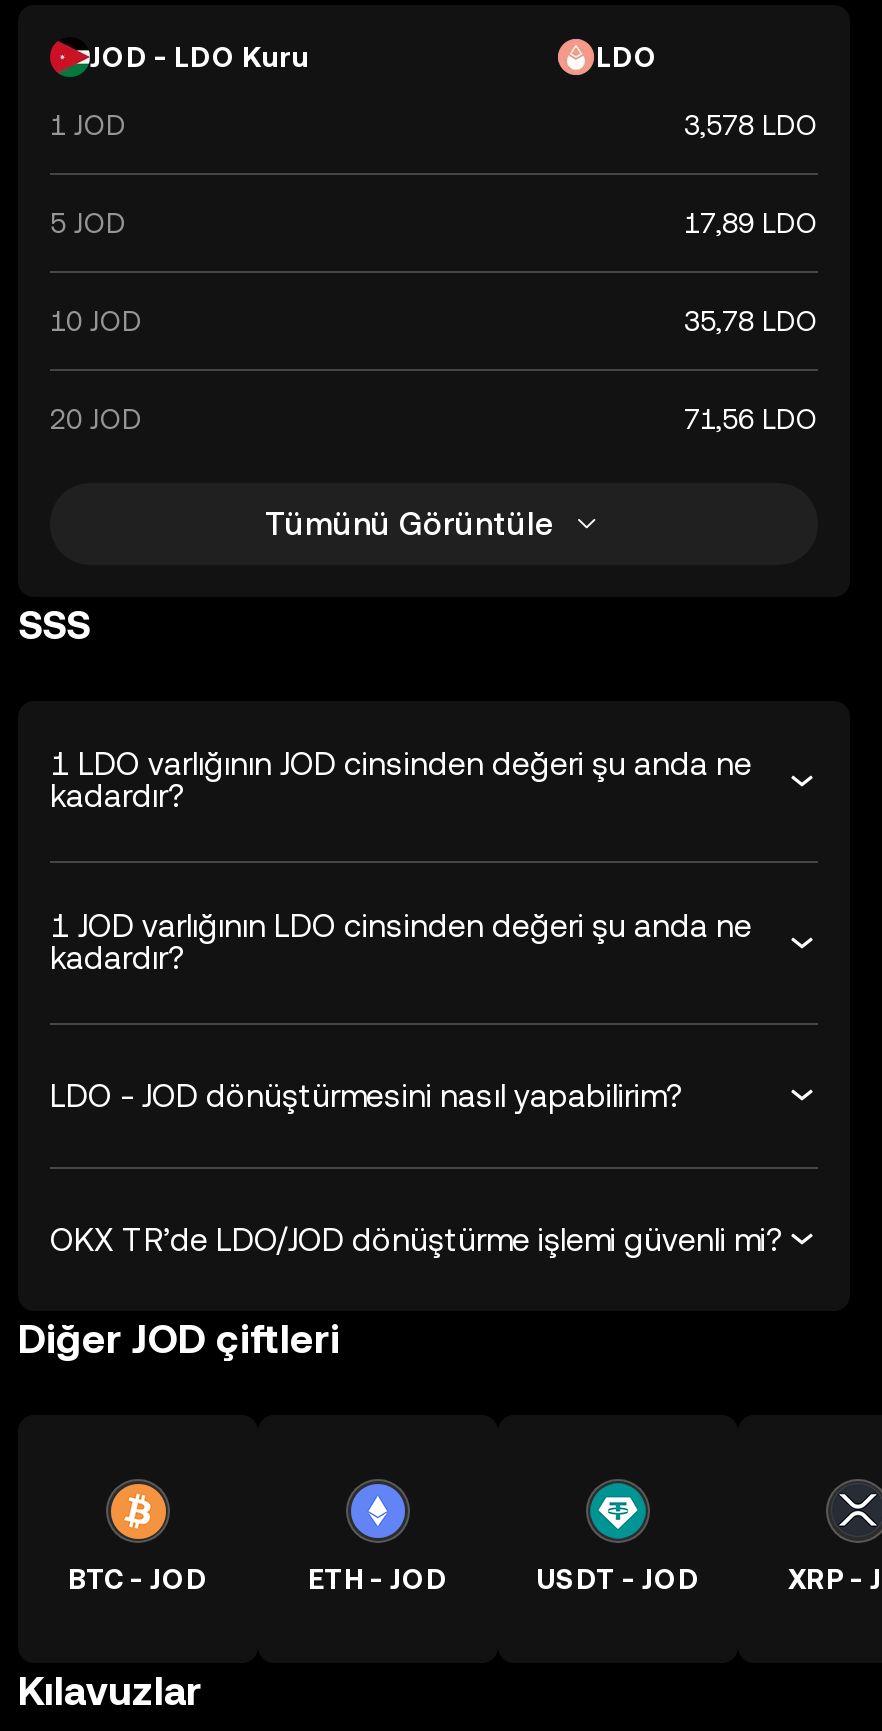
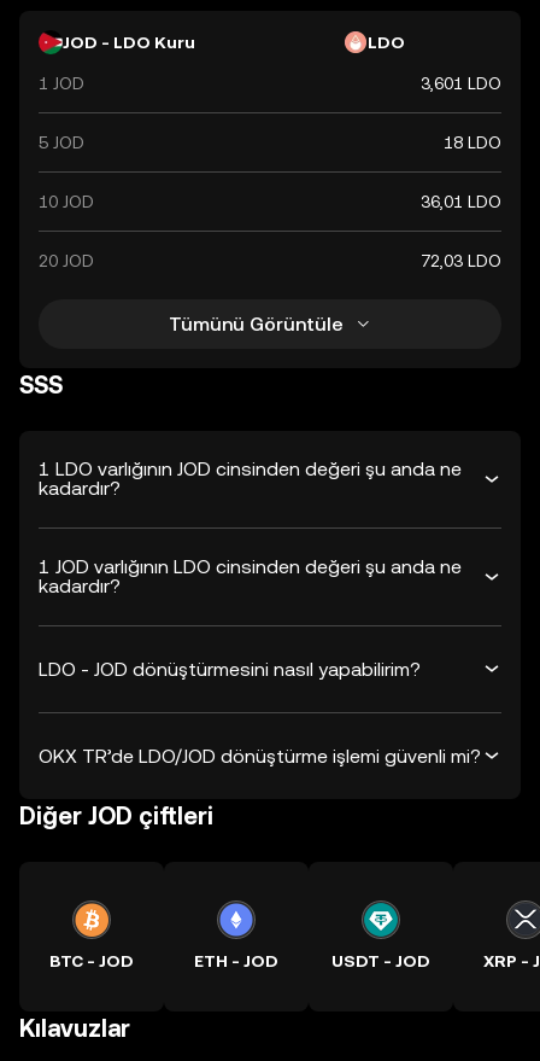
[684,109,818,141] 3,578 LDO -> [421,74,501,93] 3,601 LDO
[684,207,818,239] 17,89 LDO -> [444,133,501,152] 18 LDO
[684,305,818,337] 35,78 LDO -> [421,192,501,211] 36,01 LDO
[684,403,818,435] 71,56 LDO -> [421,251,501,270] 72,03 LDO

